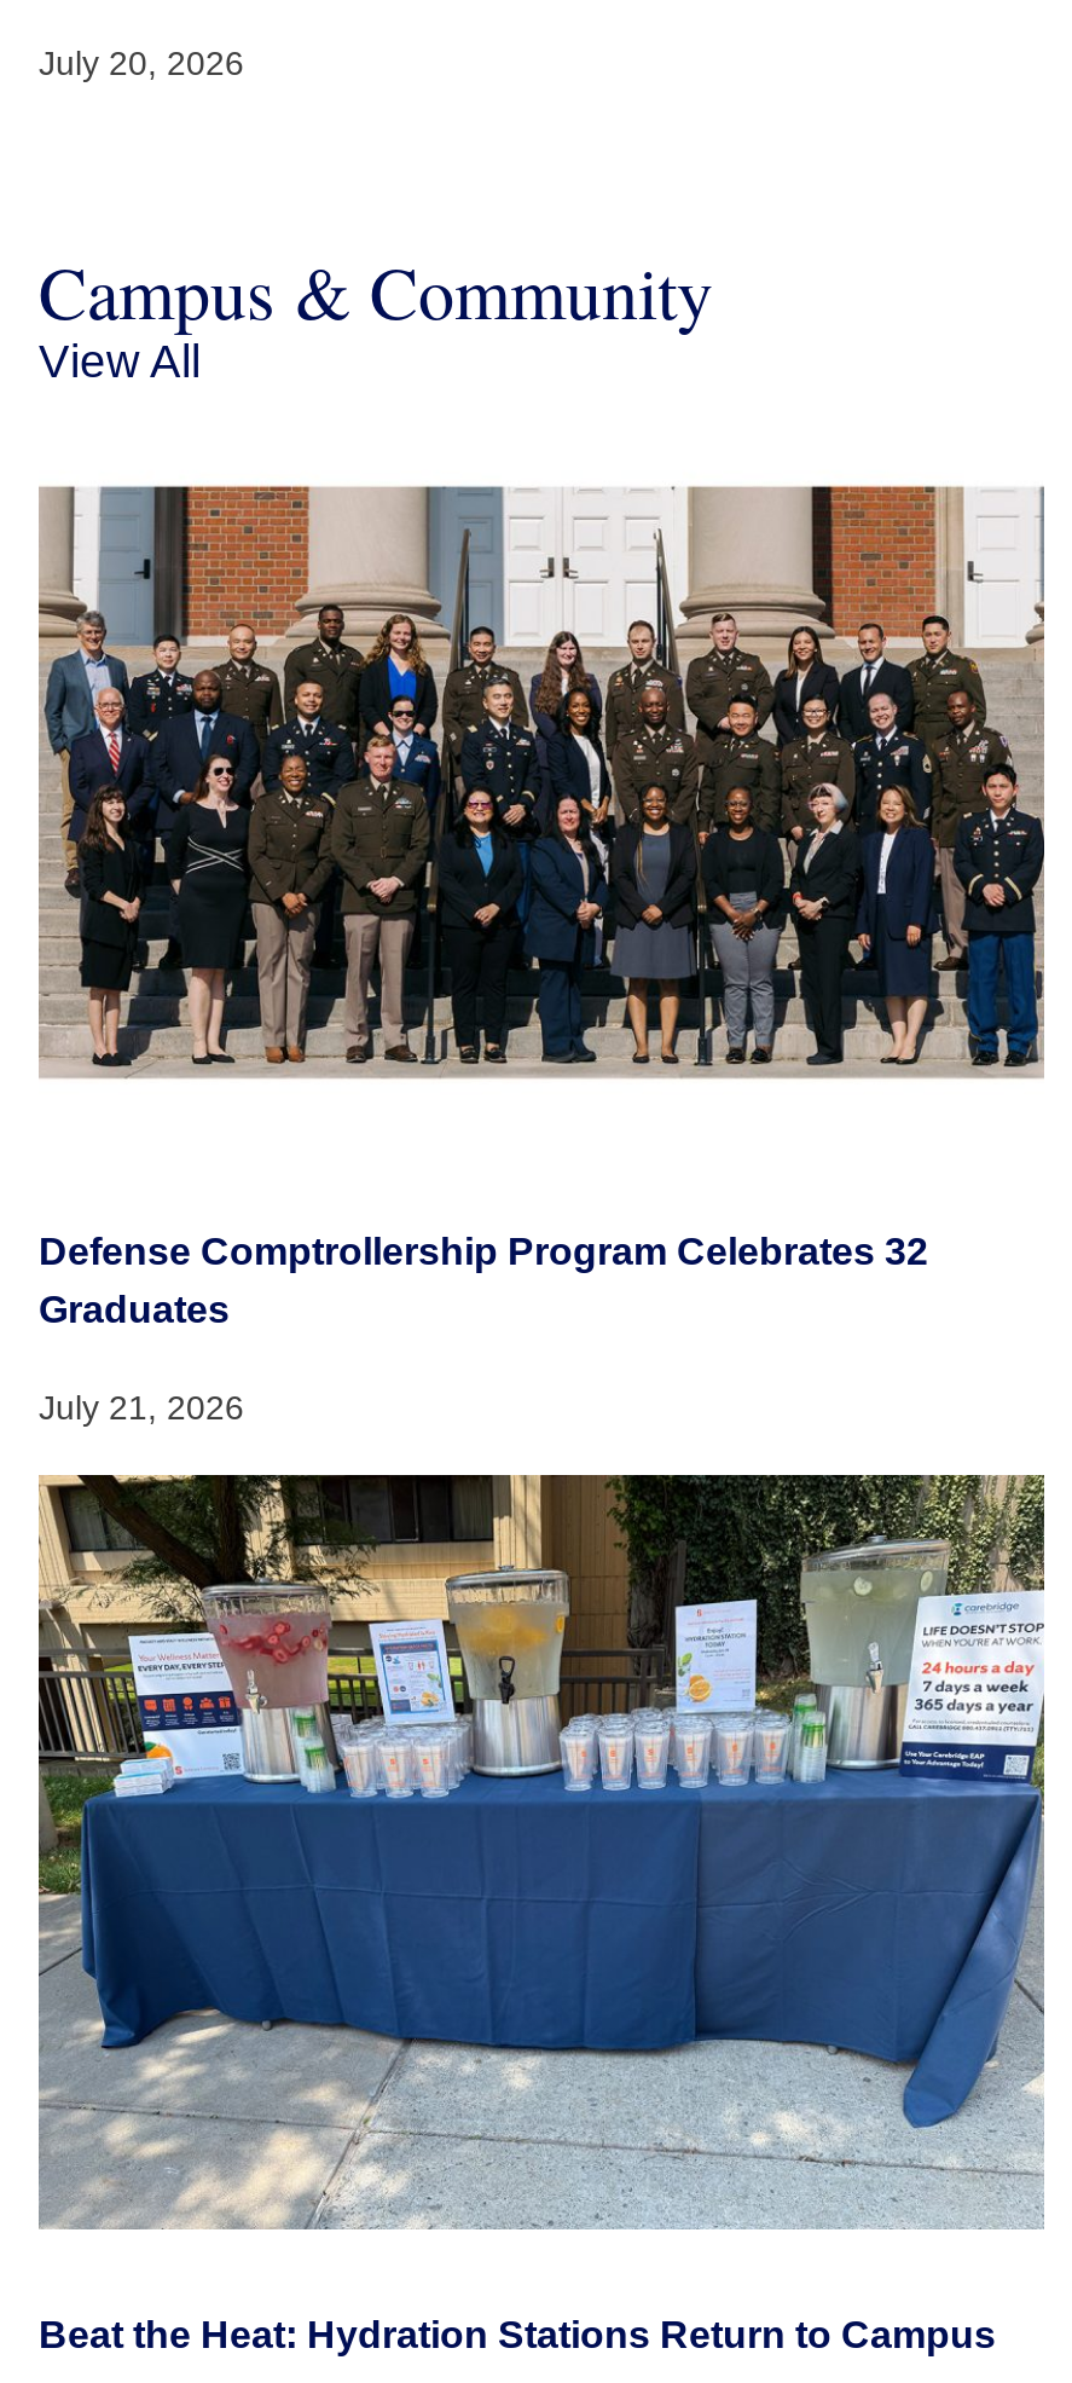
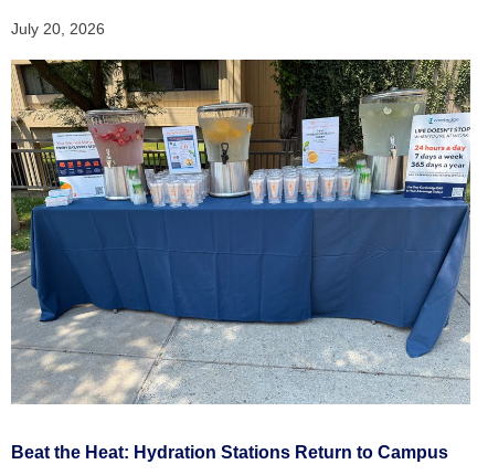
[39,242,713,387] Campus & Community | View All -> none
[36,484,1047,1081] [image] -> none
[39,1231,928,1427] Defense Comptrollership Program Celebrates 32 | Graduates | July 21, 2026 -> none

